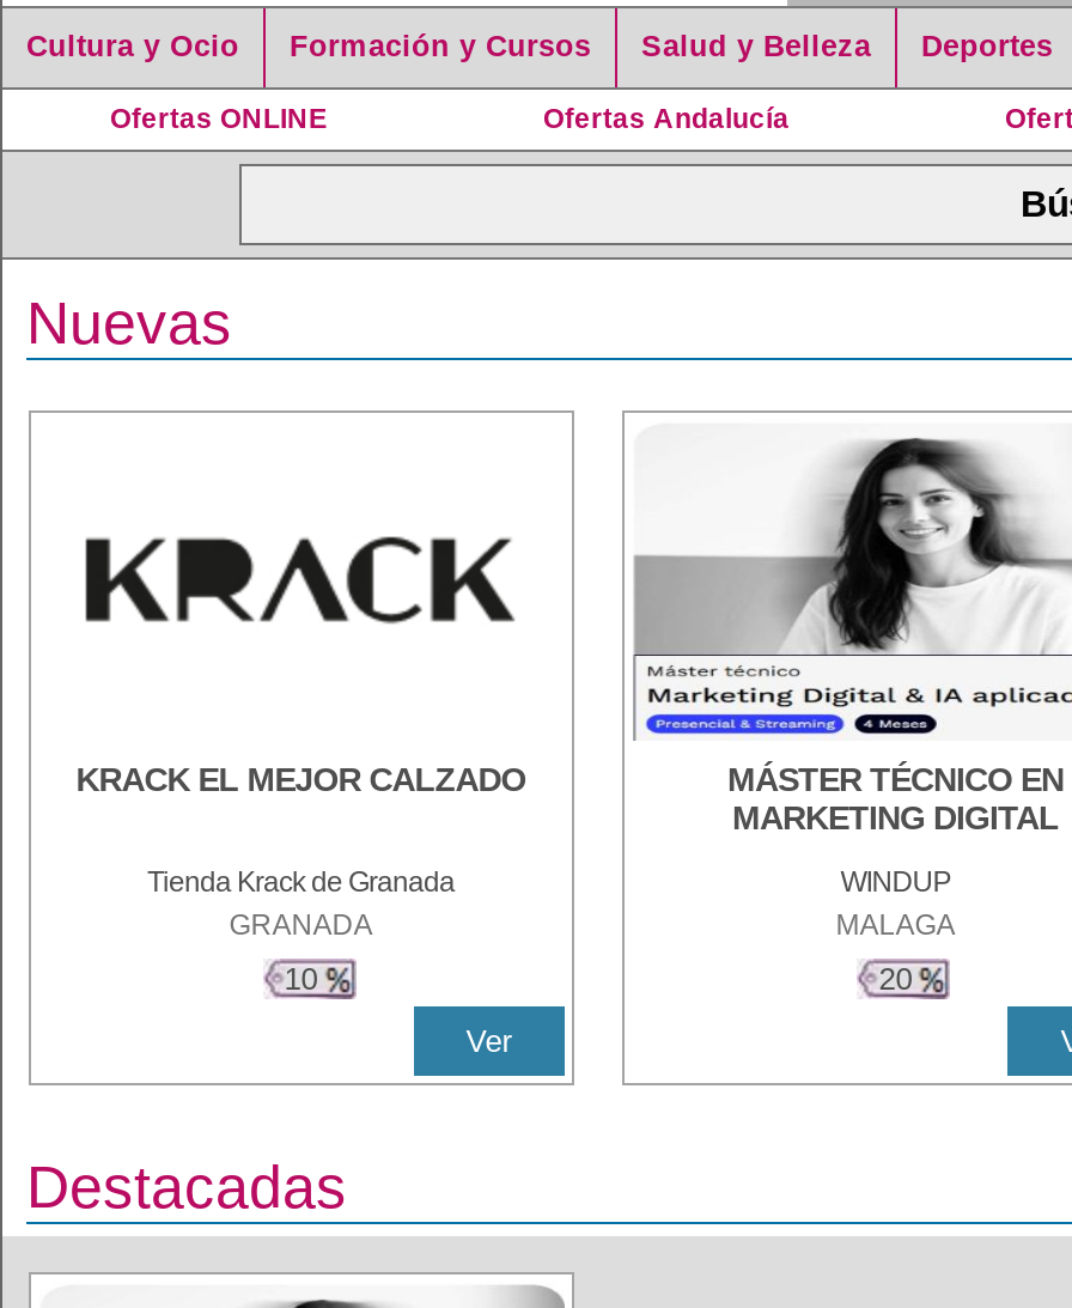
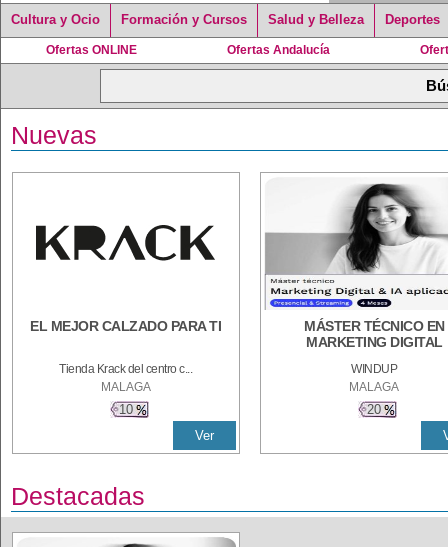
[76,759,526,798] KRACK EL MEJOR CALZADO -> [30,318,221,334] EL MEJOR CALZADO PARA TI
[147,865,455,941] Tienda Krack de Granada | GRANADA -> [59,362,192,394] Tienda Krack del centro c... | MALAGA

